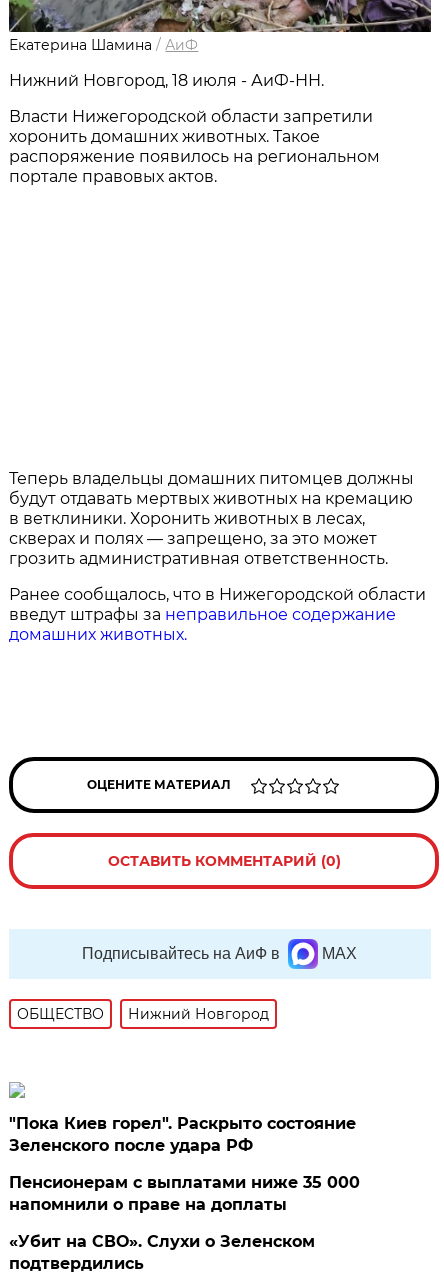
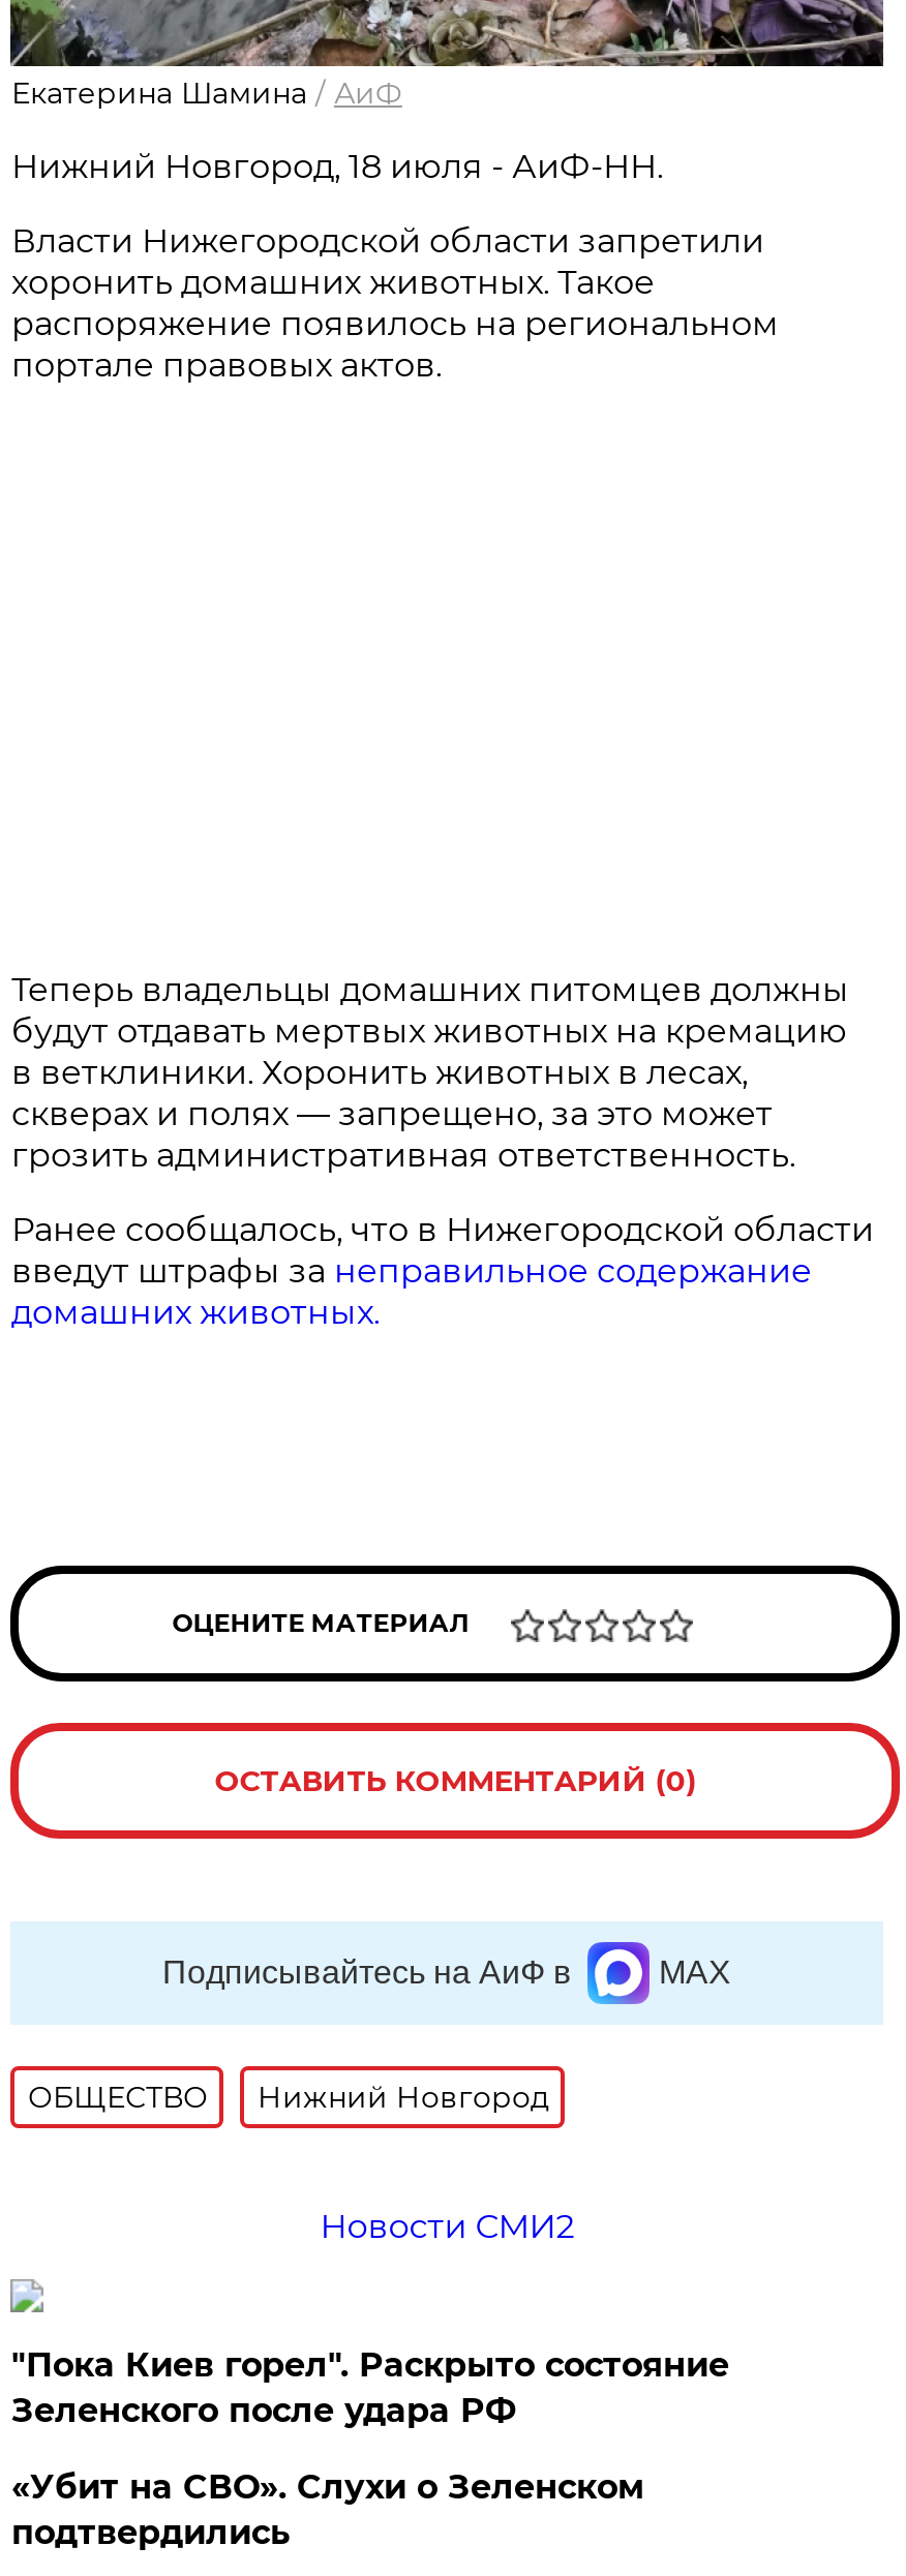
none -> [320,2207,574,2246] Новости СМИ2
moved [9,1114,356,1155] -> [11,2345,729,2430]: "Пока Киев горел". Раскрыто состояние | Зеленского после удара РФ
[9,1173,360,1214] Пенсионерам с выплатами ниже 35 000 | напомнили о праве на доплаты -> none

